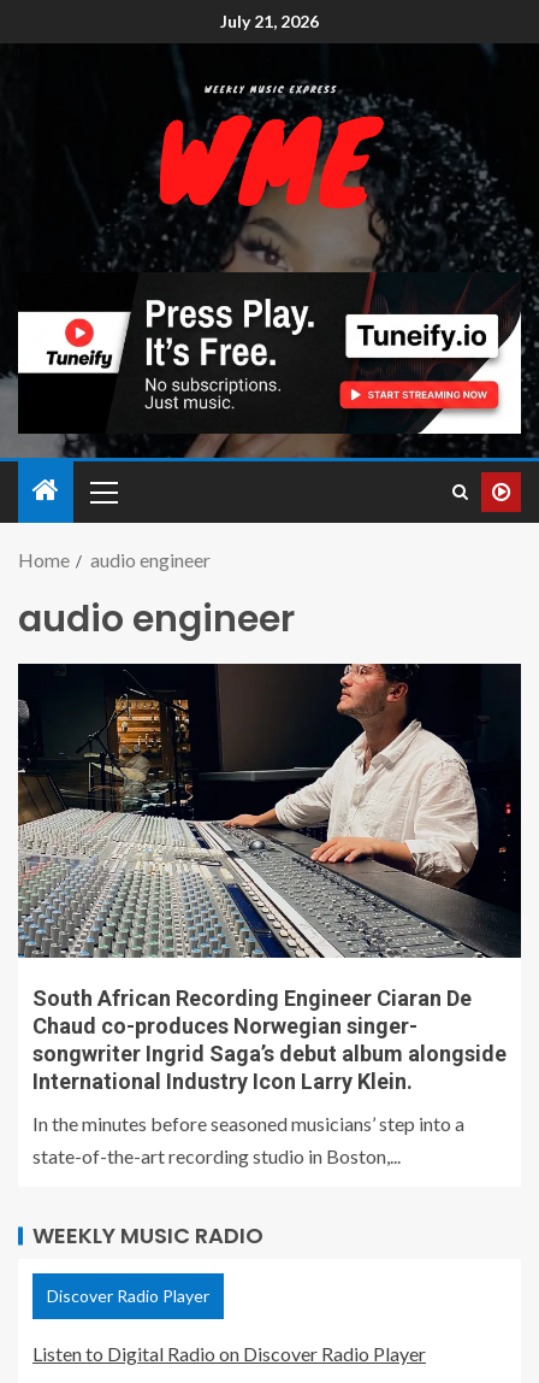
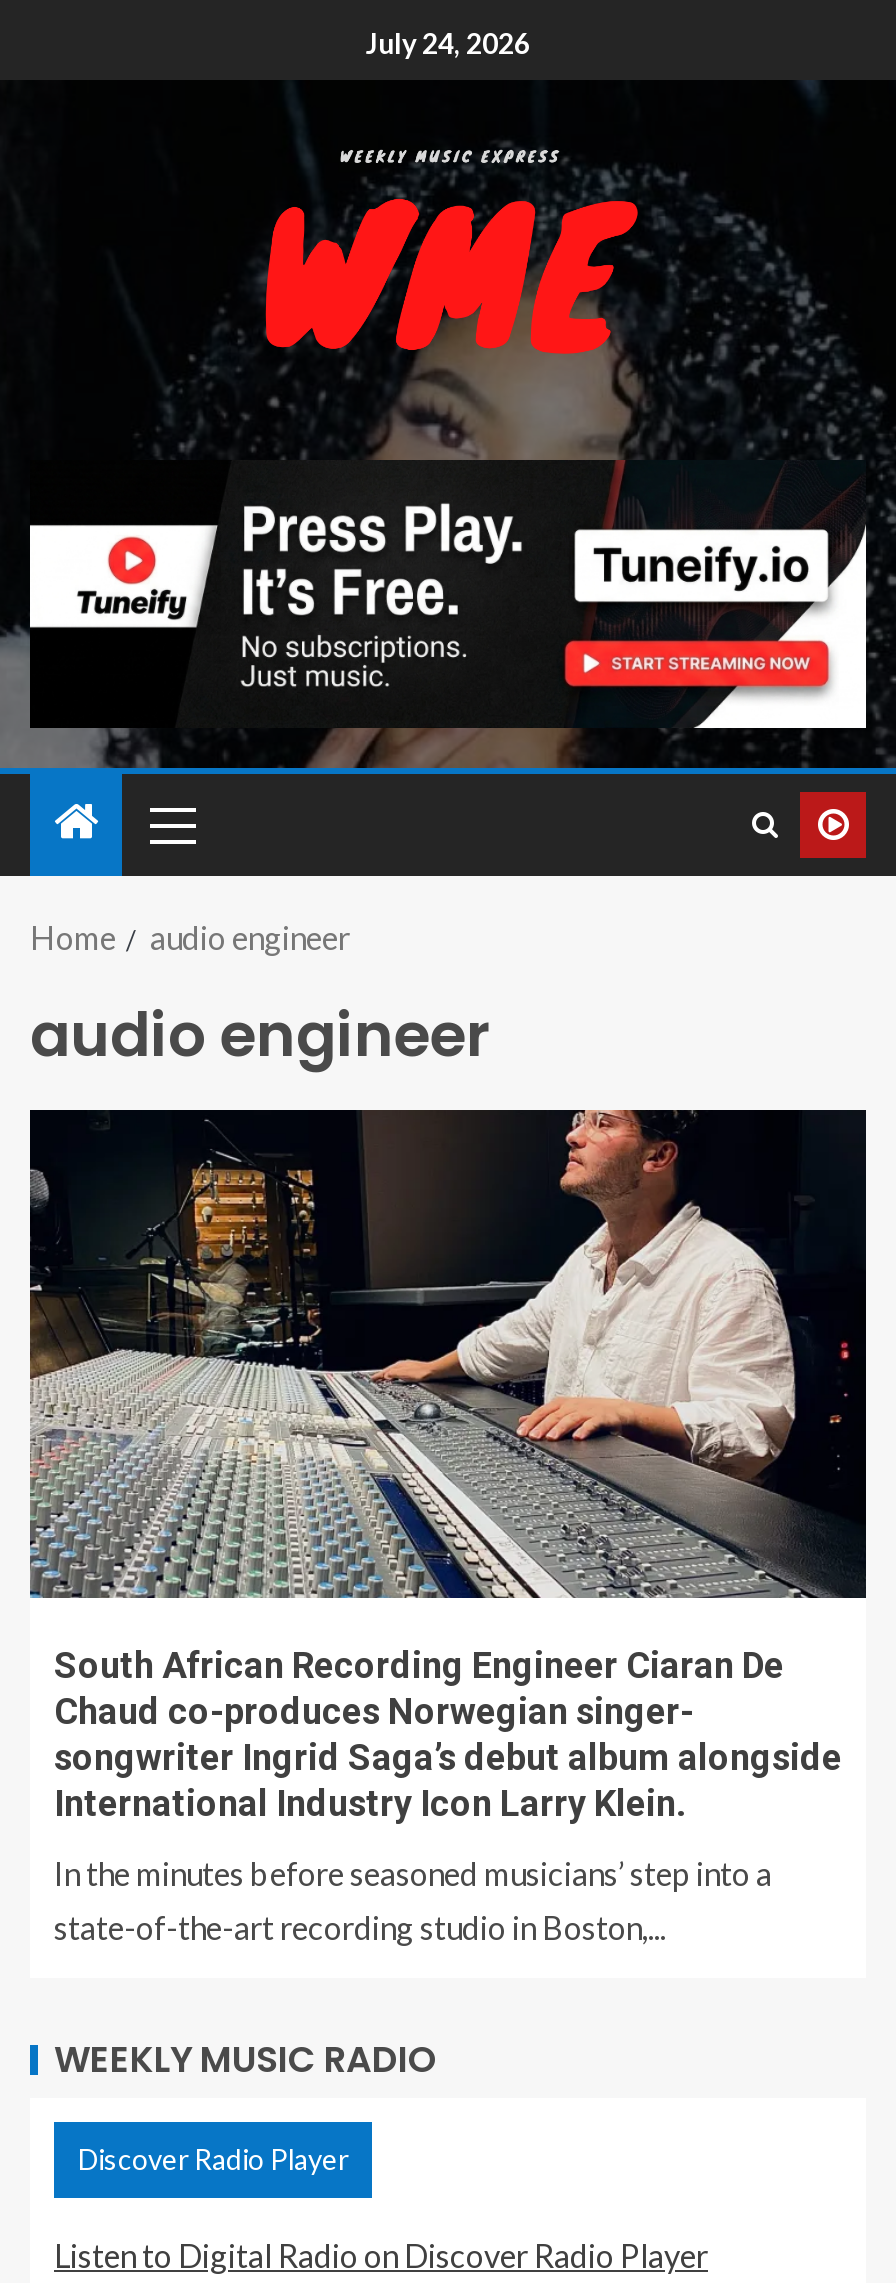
[220,11,319,31] July 21, 2026 -> [366,26,530,60] July 24, 2026

